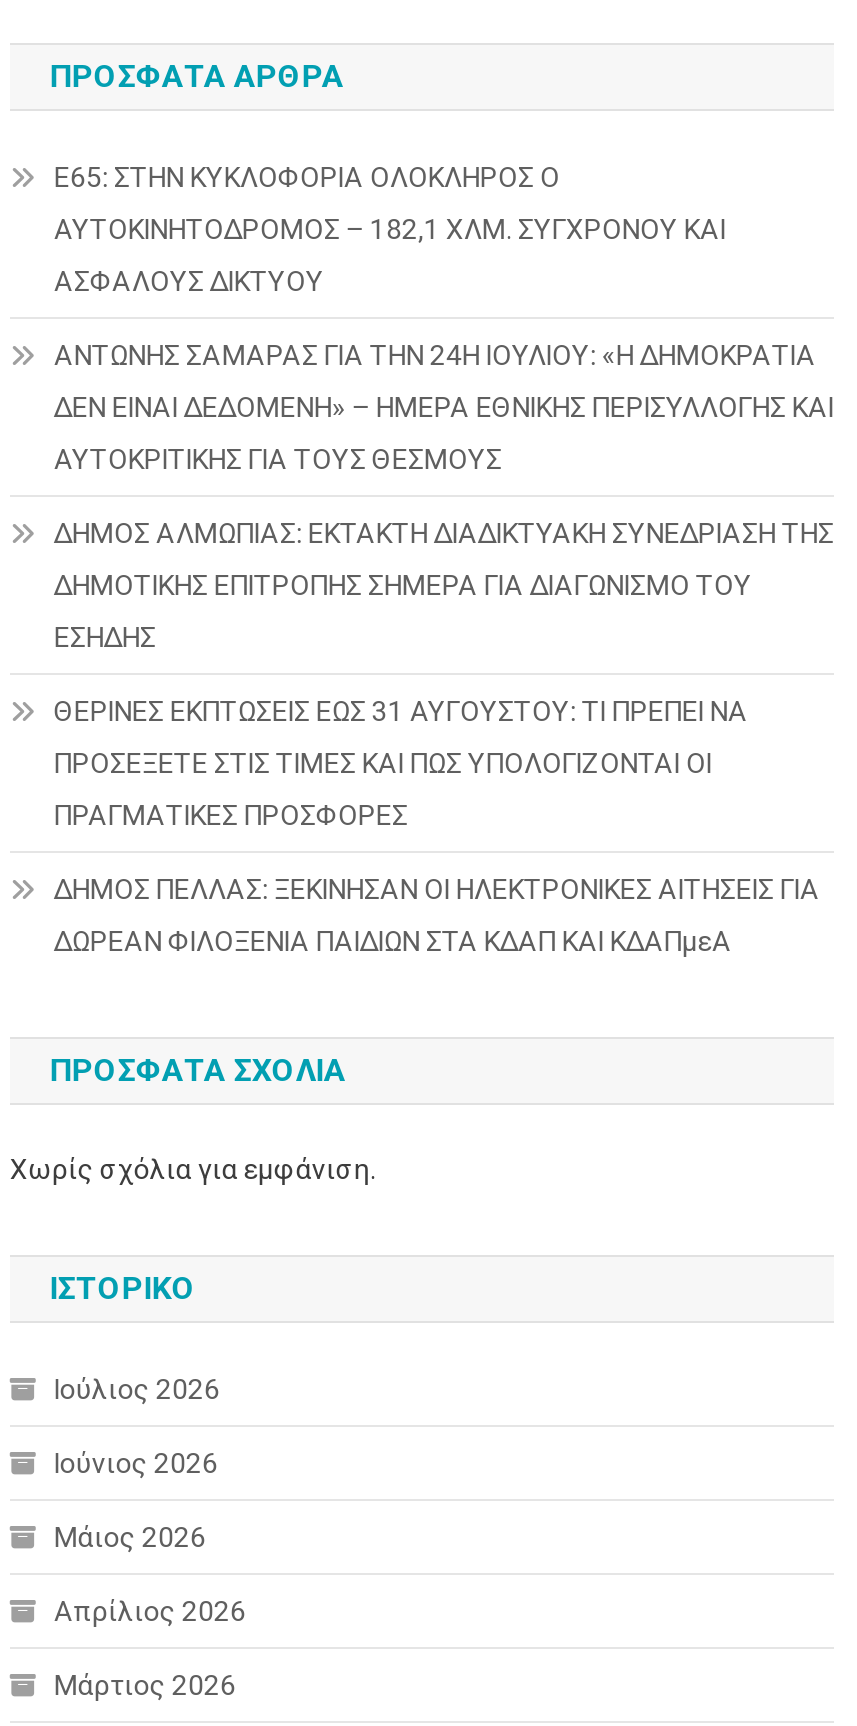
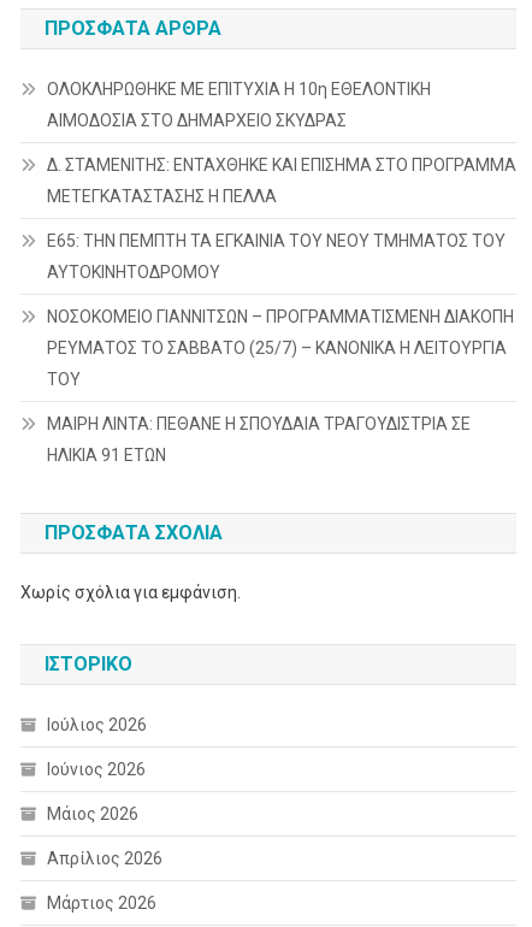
[54,162,834,958] Ε65: ΣΤΗΝ ΚΥΚΛΟΦΟΡΙΑ ΟΛΟΚΛΗΡΟΣ Ο | ΑΥΤΟΚΙΝΗΤΟΔΡΟΜΟΣ – 182,1 ΧΛΜ. ΣΥΓΧΡΟΝΟΥ ΚΑΙ | ΑΣΦΑΛΟΥΣ ΔΙΚΤΥΟΥ | ΑΝΤΩΝΗΣ ΣΑΜΑΡΑΣ ΓΙΑ ΤΗΝ 24Η ΙΟΥΛΙΟΥ: «Η ΔΗΜΟΚΡΑΤΙΑ | ΔΕΝ ΕΙΝΑΙ ΔΕΔΟΜΕΝΗ» – ΗΜΕΡΑ ΕΘΝΙΚΗΣ ΠΕΡΙΣΥΛΛΟΓΗΣ ΚΑΙ | ΑΥΤΟΚΡΙΤΙΚΗΣ ΓΙΑ ΤΟΥΣ ΘΕΣΜΟΥΣ | ΔΗΜΟΣ ΑΛΜΩΠΙΑΣ: ΕΚΤΑΚΤΗ ΔΙΑΔΙΚΤΥΑΚΗ ΣΥΝΕΔΡΙΑΣΗ ΤΗΣ | ΔΗΜΟΤΙΚΗΣ ΕΠΙΤΡΟΠΗΣ ΣΗΜΕΡΑ ΓΙΑ ΔΙΑΓΩΝΙΣΜΟ ΤΟΥ | ΕΣΗΔΗΣ | ΘΕΡΙΝΕΣ ΕΚΠΤΩΣΕΙΣ ΕΩΣ 31 ΑΥΓΟΥΣΤΟΥ: ΤΙ ΠΡΕΠΕΙ ΝΑ | ΠΡΟΣΕΞΕΤΕ ΣΤΙΣ ΤΙΜΕΣ ΚΑΙ ΠΩΣ ΥΠΟΛΟΓΙΖΟΝΤΑΙ ΟΙ | ΠΡΑΓΜΑΤΙΚΕΣ ΠΡΟΣΦΟΡΕΣ | ΔΗΜΟΣ ΠΕΛΛΑΣ: ΞΕΚΙΝΗΣΑΝ ΟΙ ΗΛΕΚΤΡΟΝΙΚΕΣ ΑΙΤΗΣΕΙΣ ΓΙΑ | ΔΩΡΕΑΝ ΦΙΛΟΞΕΝΙΑ ΠΑΙΔΙΩΝ ΣΤΑ ΚΔΑΠ ΚΑΙ ΚΔΑΠμεΑ -> [47,79,516,465] ΟΛΟΚΛΗΡΩΘΗΚΕ ΜΕ ΕΠΙΤΥΧΙΑ Η 10η ΕΘΕΛΟΝΤΙΚΗ | ΑΙΜΟΔΟΣΙΑ ΣΤΟ ΔΗΜΑΡΧΕΙΟ ΣΚΥΔΡΑΣ | Δ. ΣΤΑΜΕΝΙΤΗΣ: ΕΝΤΑΧΘΗΚΕ ΚΑΙ ΕΠΙΣΗΜΑ ΣΤΟ ΠΡΟΓΡΑΜΜΑ | ΜΕΤΕΓΚΑΤΑΣΤΑΣΗΣ Η ΠΕΛΛΑ | Ε65: ΤΗΝ ΠΕΜΠΤΗ ΤΑ ΕΓΚΑΙΝΙΑ ΤΟΥ ΝΕΟΥ ΤΜΗΜΑΤΟΣ ΤΟΥ | ΑΥΤΟΚΙΝΗΤΟΔΡΟΜΟΥ | ΝΟΣΟΚΟΜΕΙΟ ΓΙΑΝΝΙΤΣΩΝ – ΠΡΟΓΡΑΜΜΑΤΙΣΜΕΝΗ ΔΙΑΚΟΠΗ | ΡΕΥΜΑΤΟΣ ΤΟ ΣΑΒΒΑΤΟ (25/7) – ΚΑΝΟΝΙΚΑ Η ΛΕΙΤΟΥΡΓΙΑ | ΤΟΥ | ΜΑΙΡΗ ΛΙΝΤΑ: ΠΕΘΑΝΕ Η ΣΠΟΥΔΑΙΑ ΤΡΑΓΟΥΔΙΣΤΡΙΑ ΣΕ | ΗΛΙΚΙΑ 91 ΕΤΩΝ

